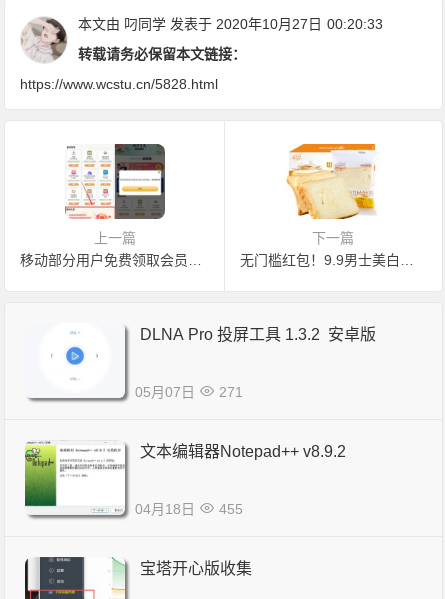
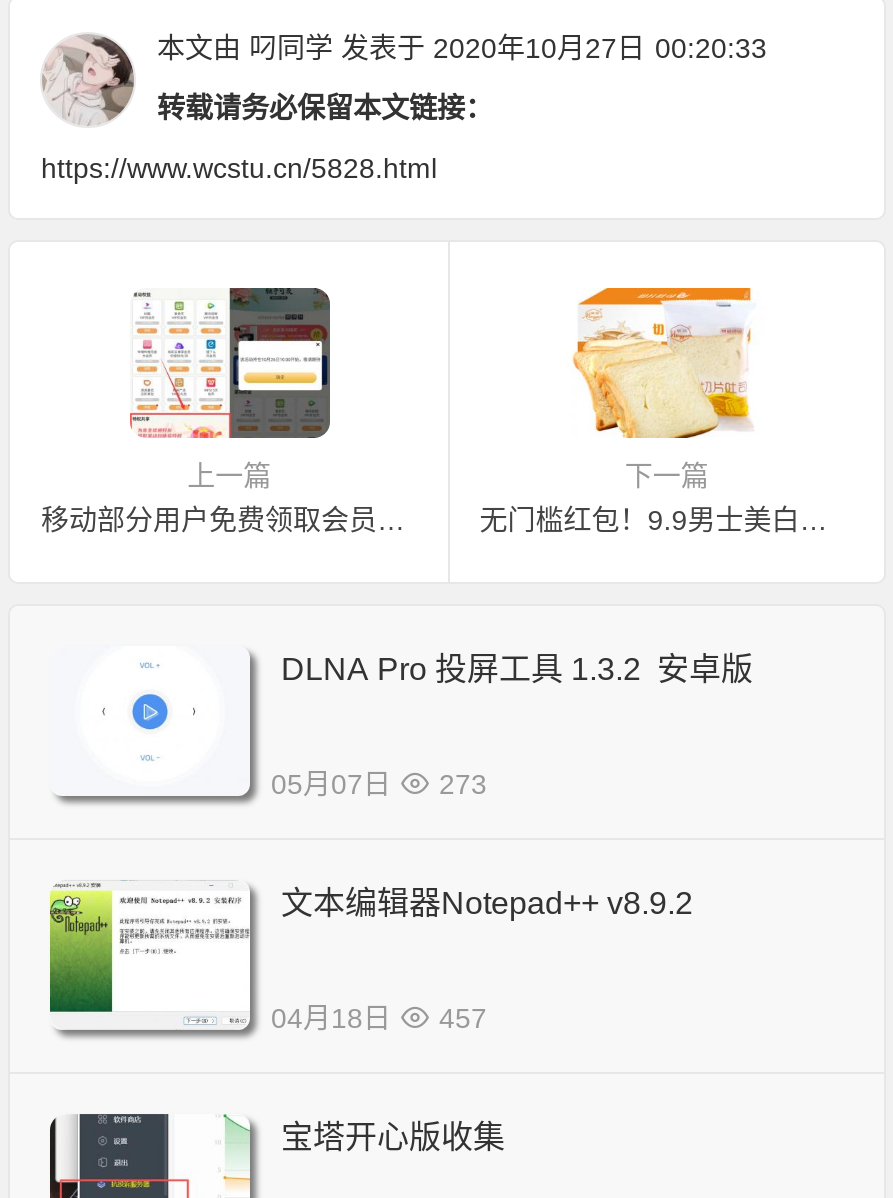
[135,383,243,399] 05月07日 271 -> [271,767,487,799] 05月07日 273
[135,500,243,516] 04月18日 455 -> [271,1001,487,1033] 04月18日 457

